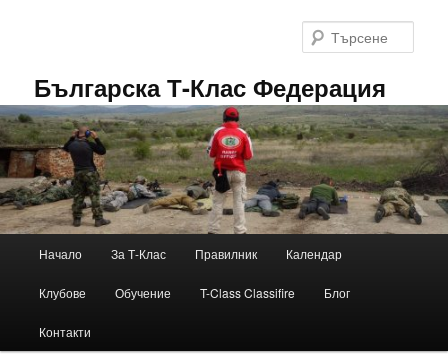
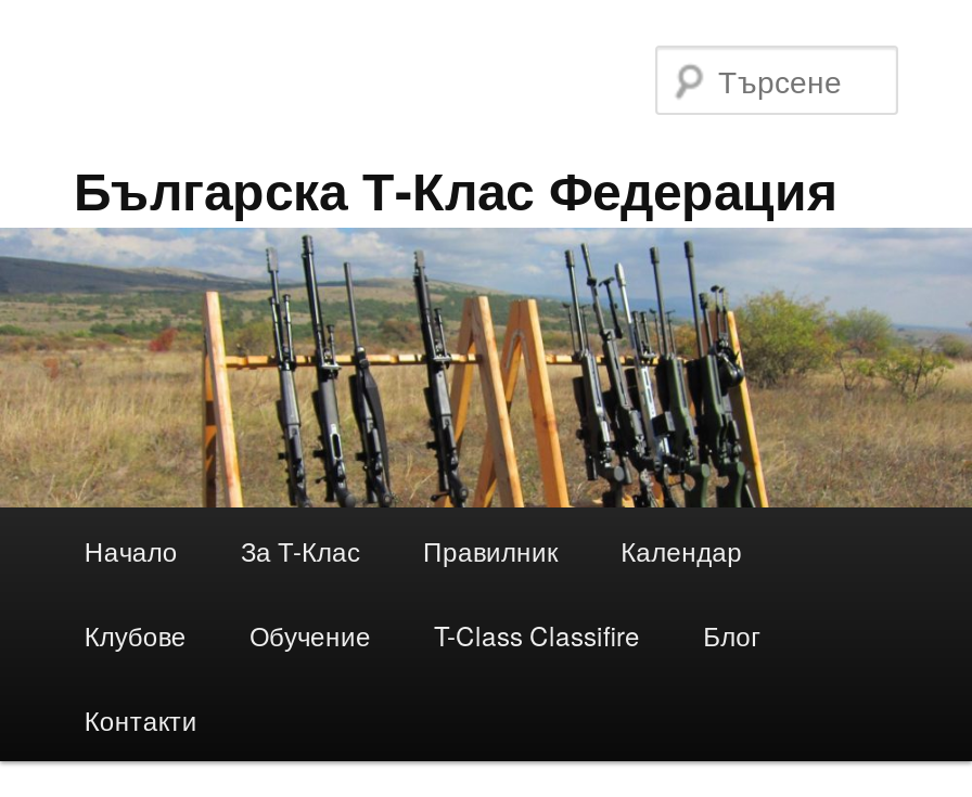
[3,105,445,235] [image] -> [7,230,965,507] [image]

